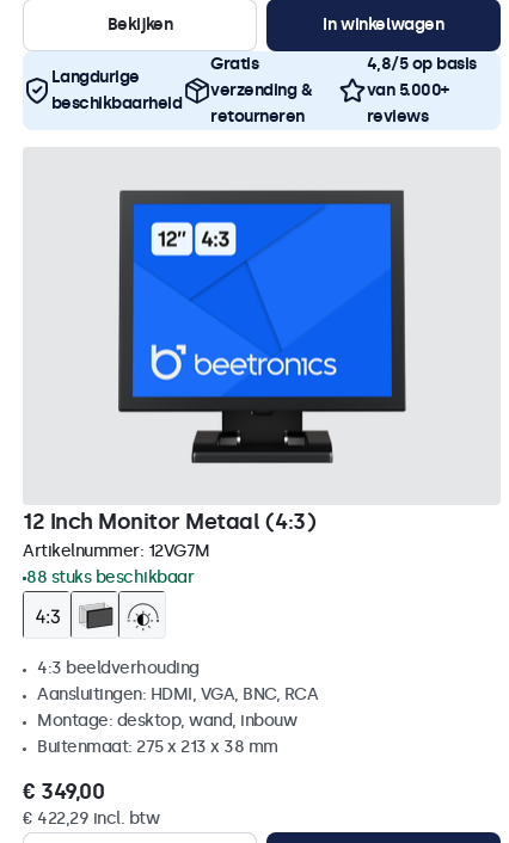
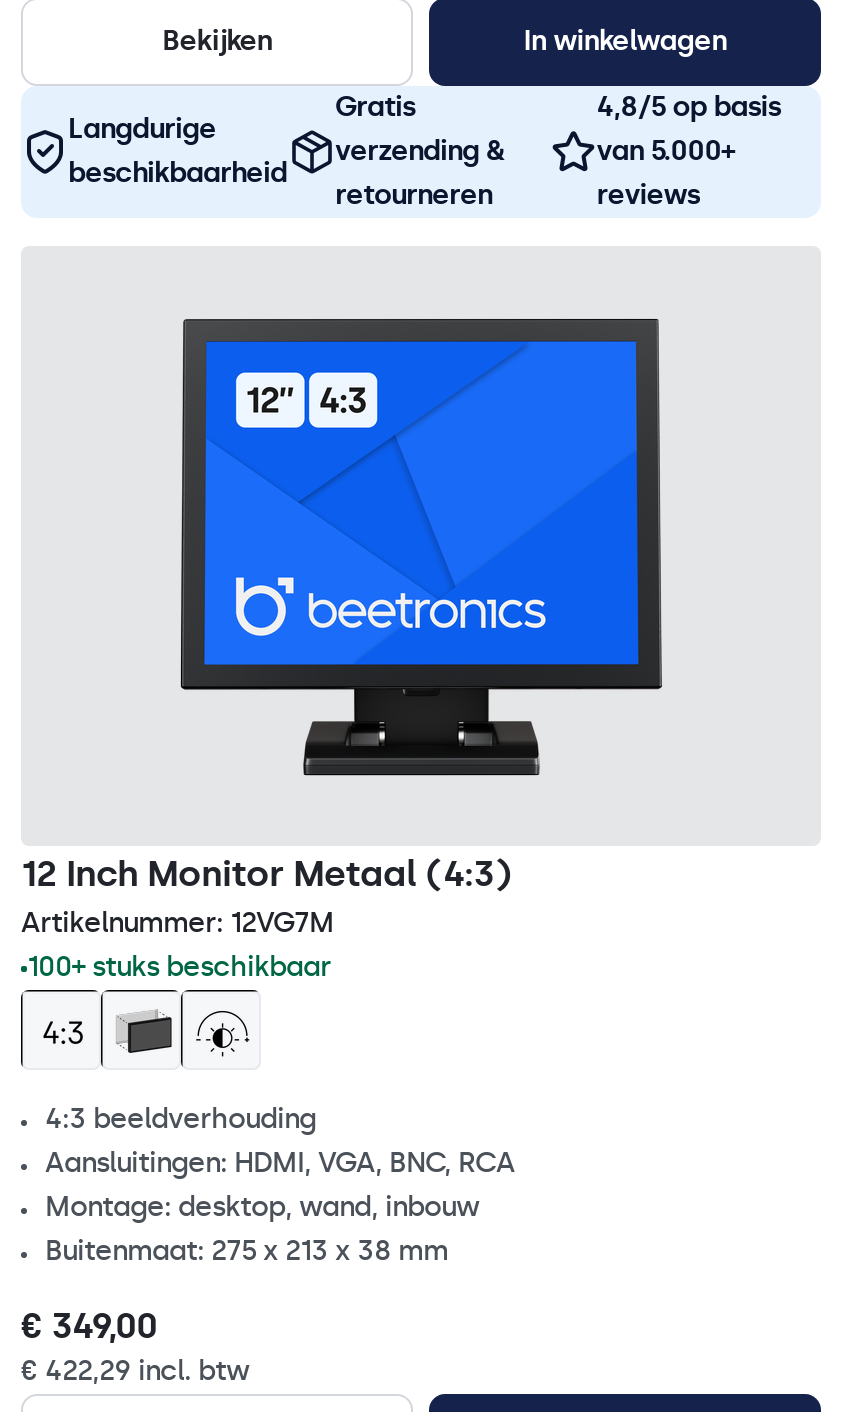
[26,567,194,587] 88 stuks beschikbaar -> [27,950,331,984] 100+ stuks beschikbaar

